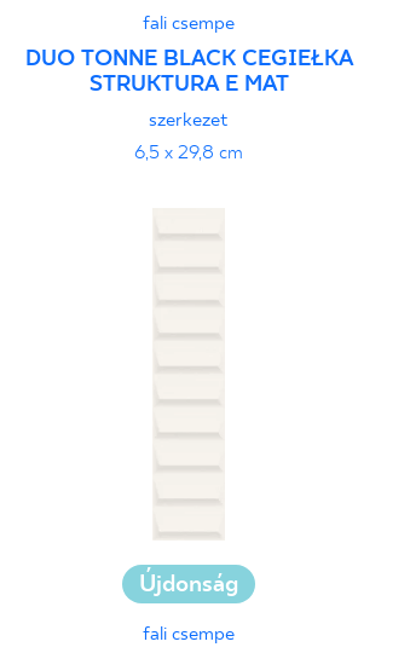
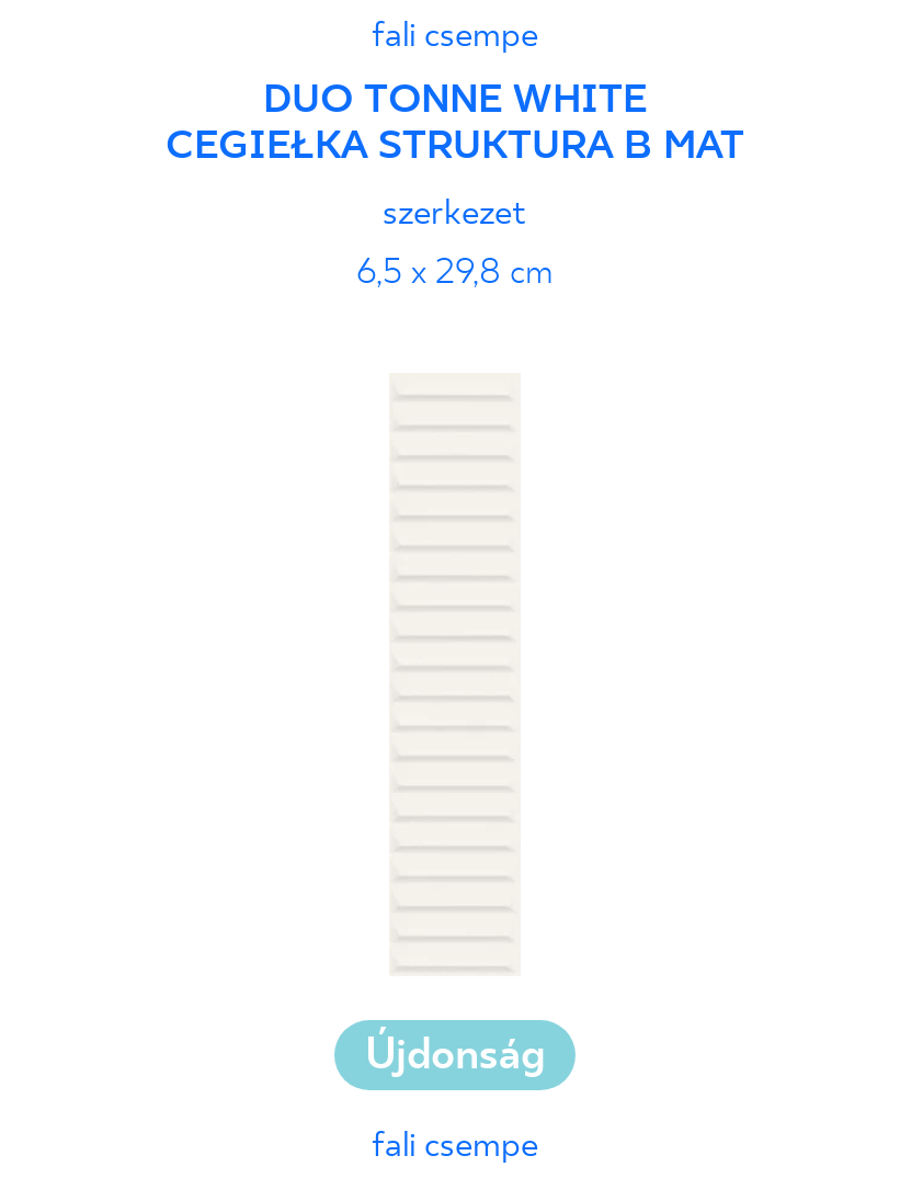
[25,47,353,98] DUO TONNE BLACK CEGIEŁKA | STRUKTURA E MAT -> [166,79,744,171] DUO TONNE WHITE | CEGIEŁKA STRUKTURA B MAT

